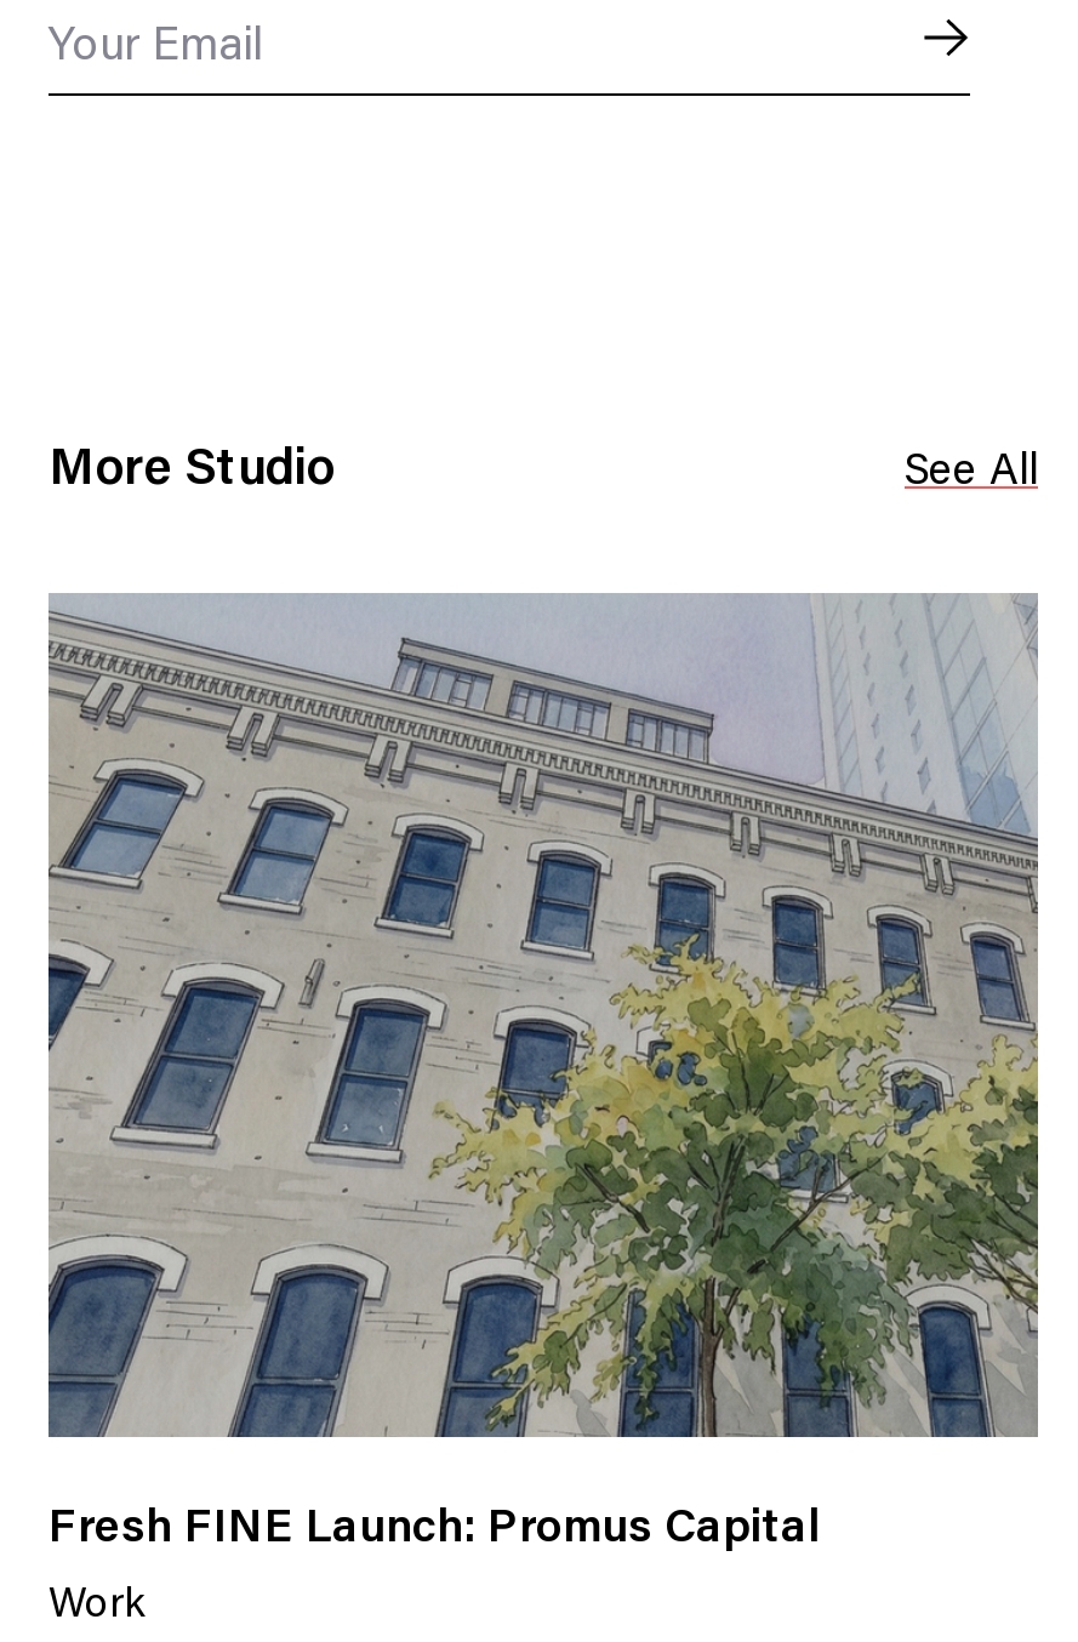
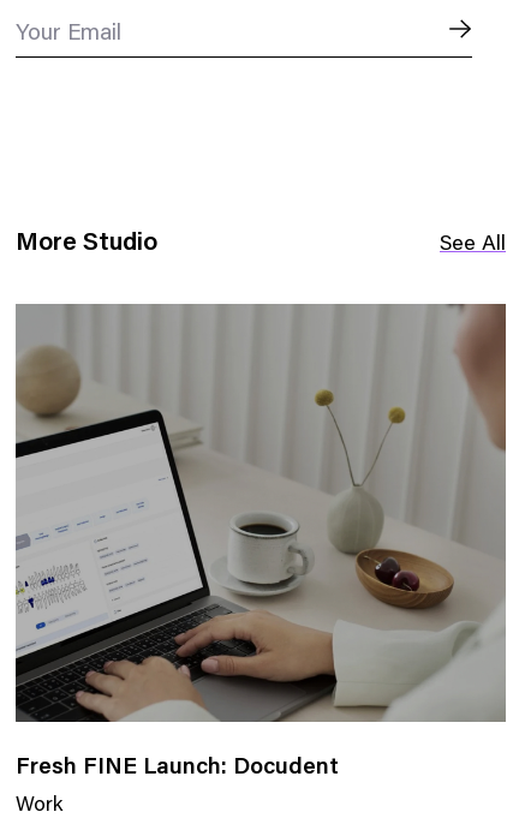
[46,593,1040,1552] [image] | Fresh FINE Launch: Promus Capital -> [14,304,506,779] [image] | Fresh FINE Launch: Docudent

